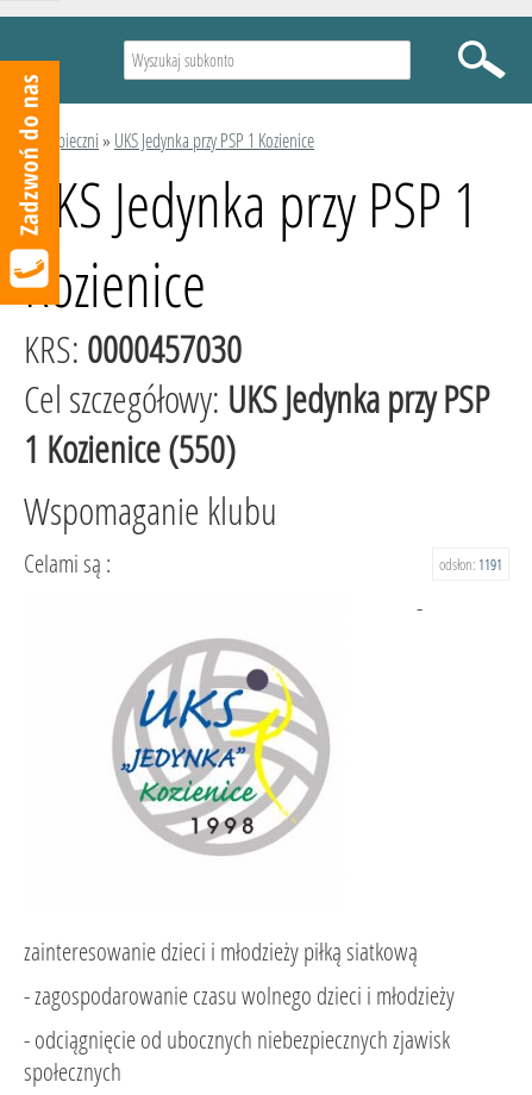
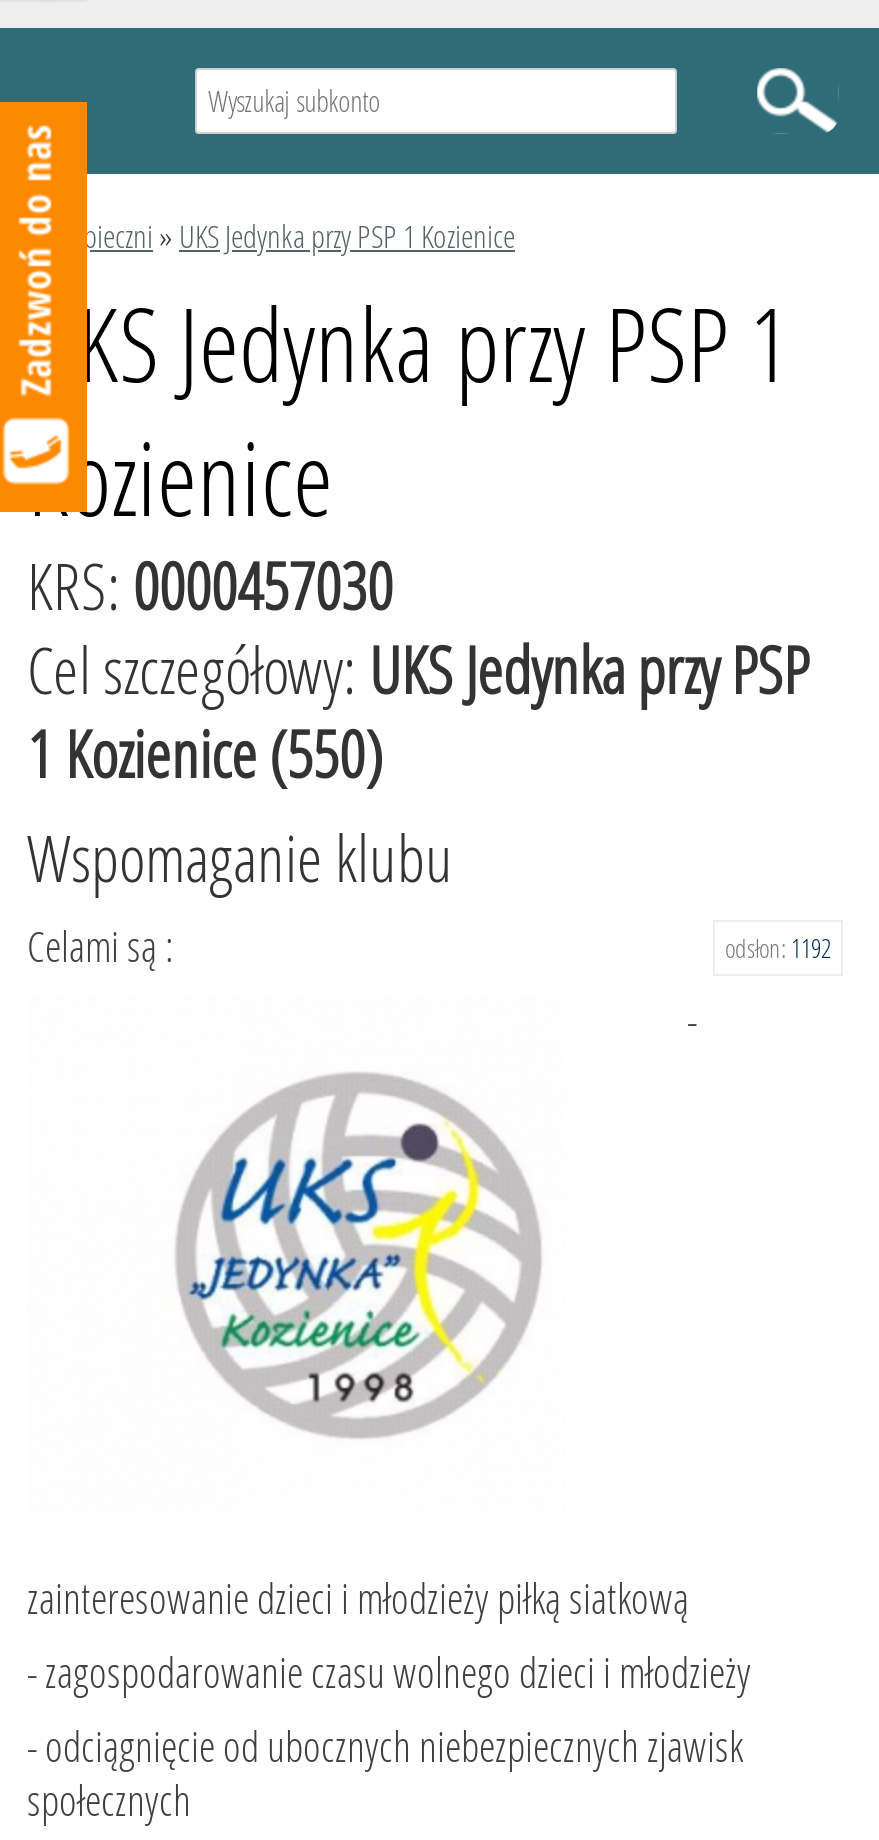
[439,555,502,574] odsłon: 1191 -> [725,932,831,964] odsłon: 1192

